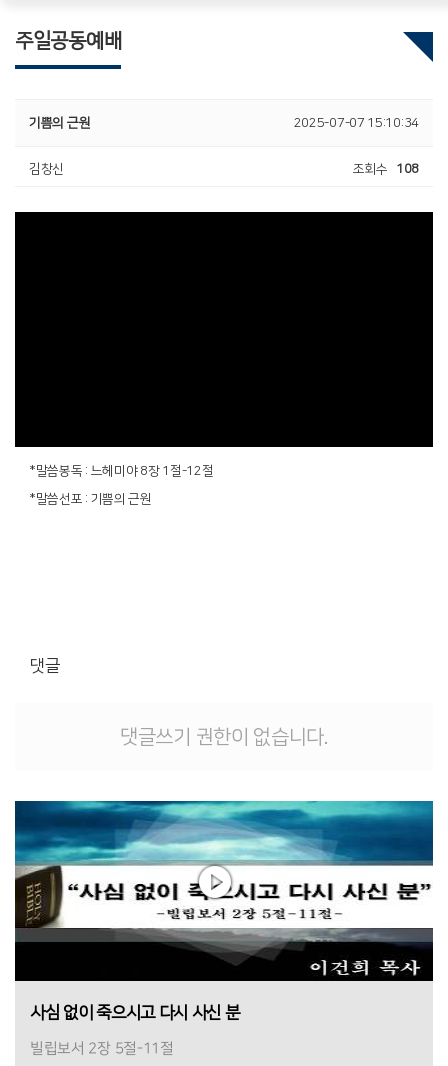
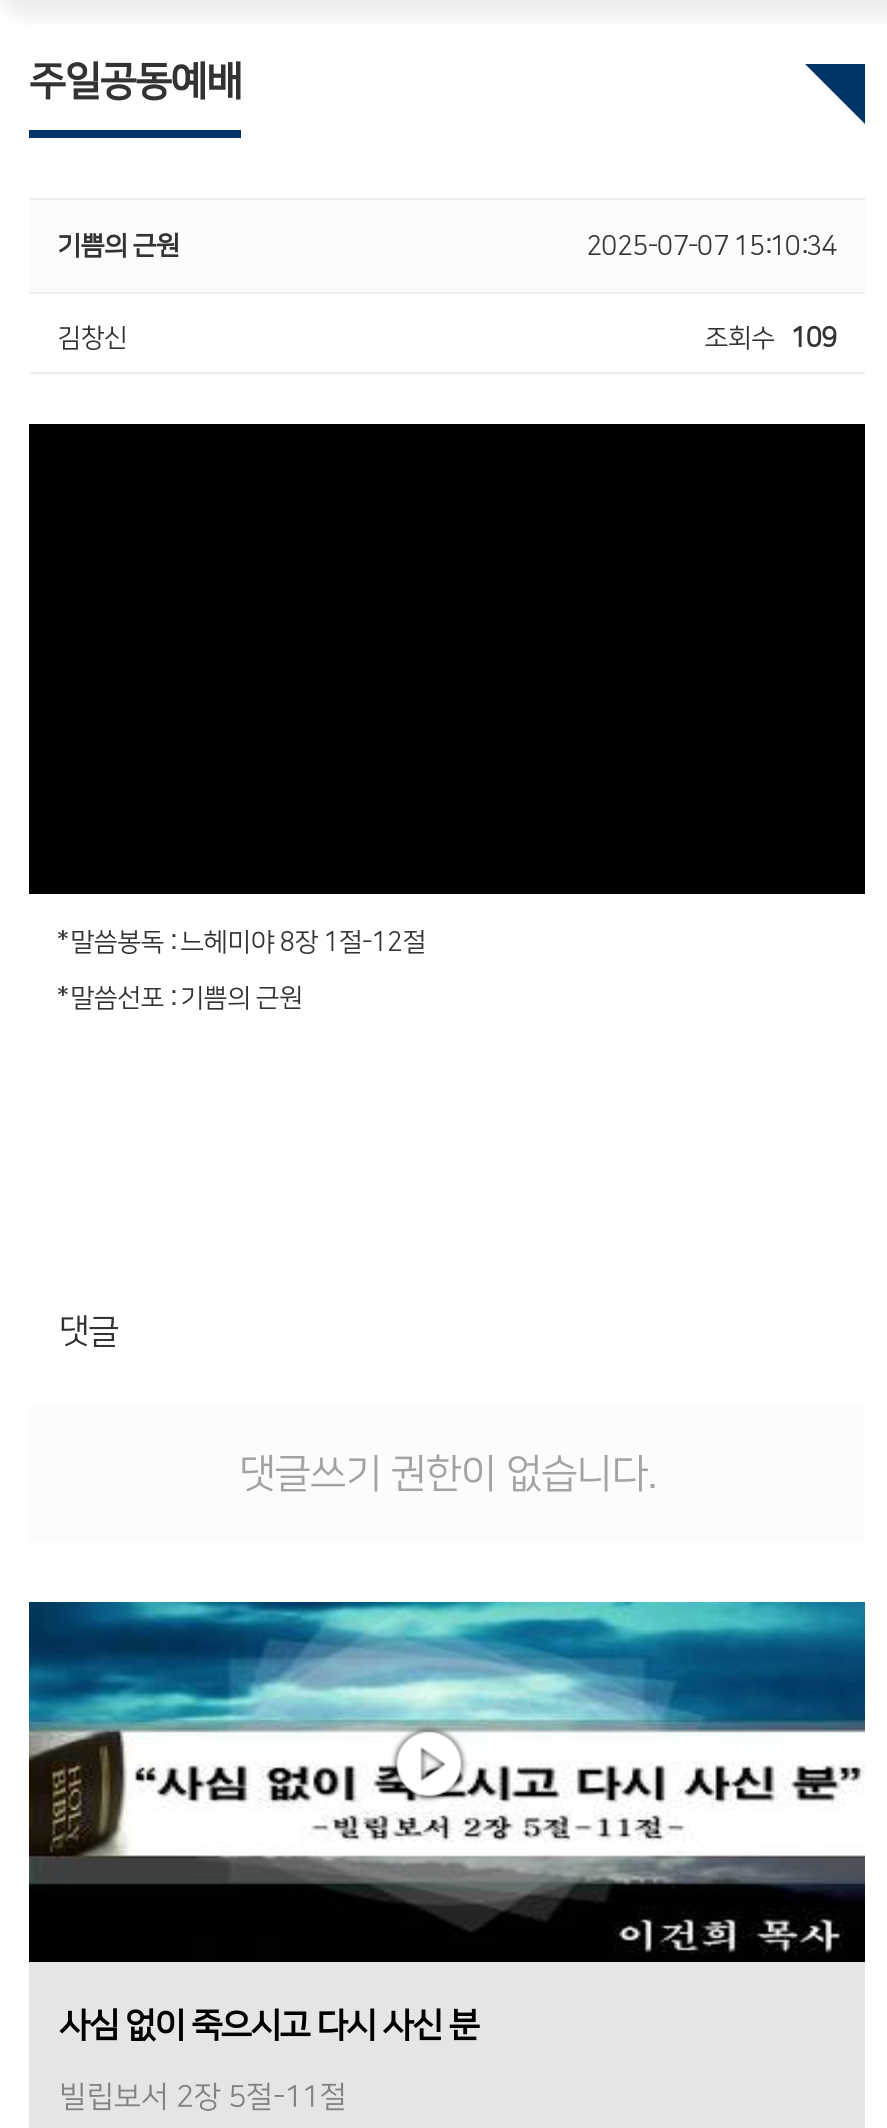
[353,162,419,176] 조회수 108 -> [704,325,837,353] 조회수 109

